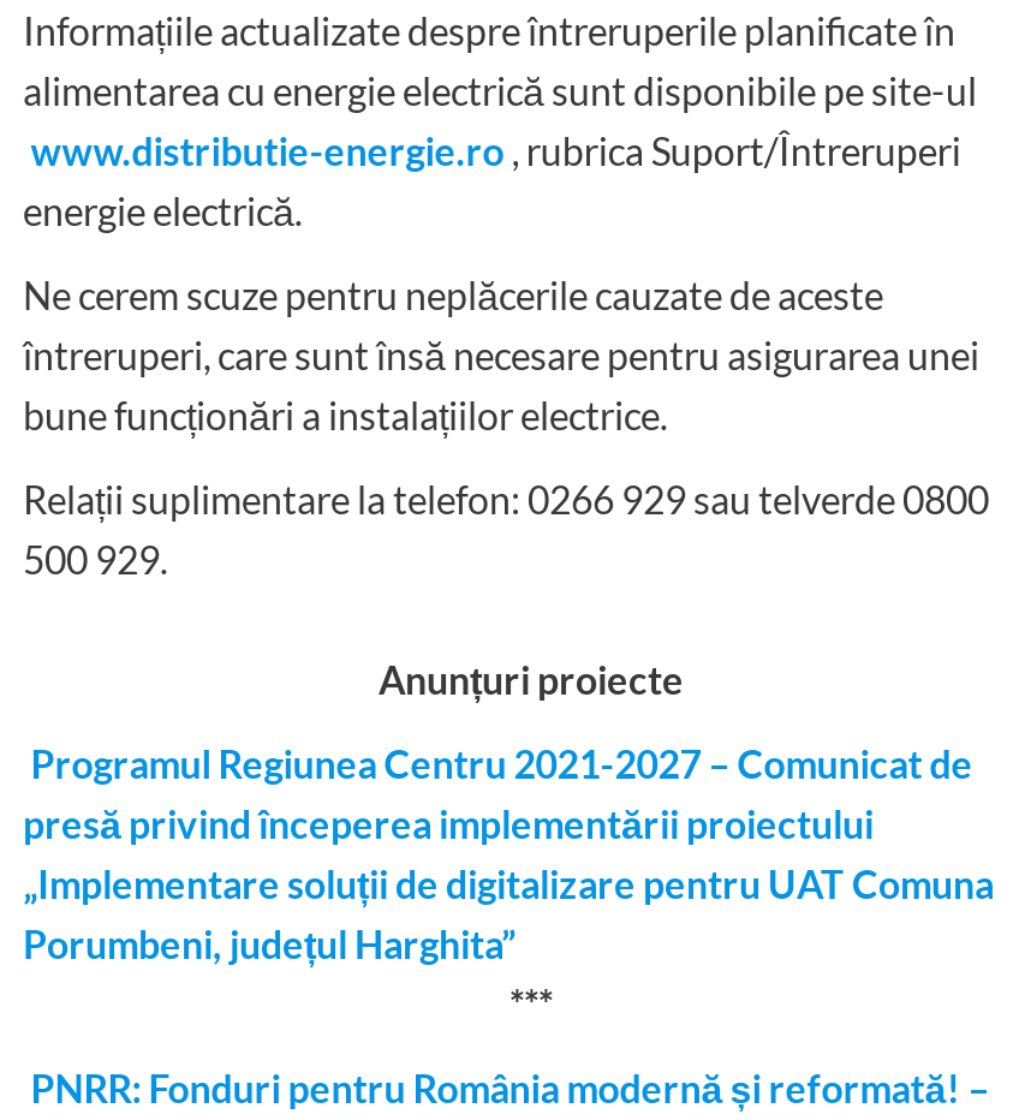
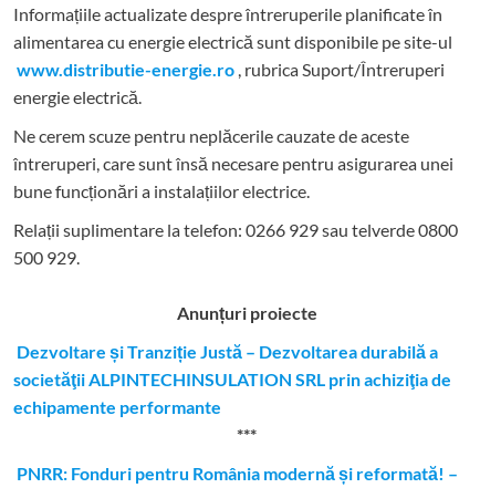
[23,741,994,967] Programul Regiunea Centru 2021-2027 – Comunicat de | presă privind începerea implementării proiectului | „Implementare soluții de digitalizare pentru UAT Comuna | Porumbeni, județul Harghita” -> [13,341,451,417] Dezvoltare și Tranziție Justă – Dezvoltarea durabilă a | societăţii ALPINTECHINSULATION SRL prin achiziţia de | echipamente performante

